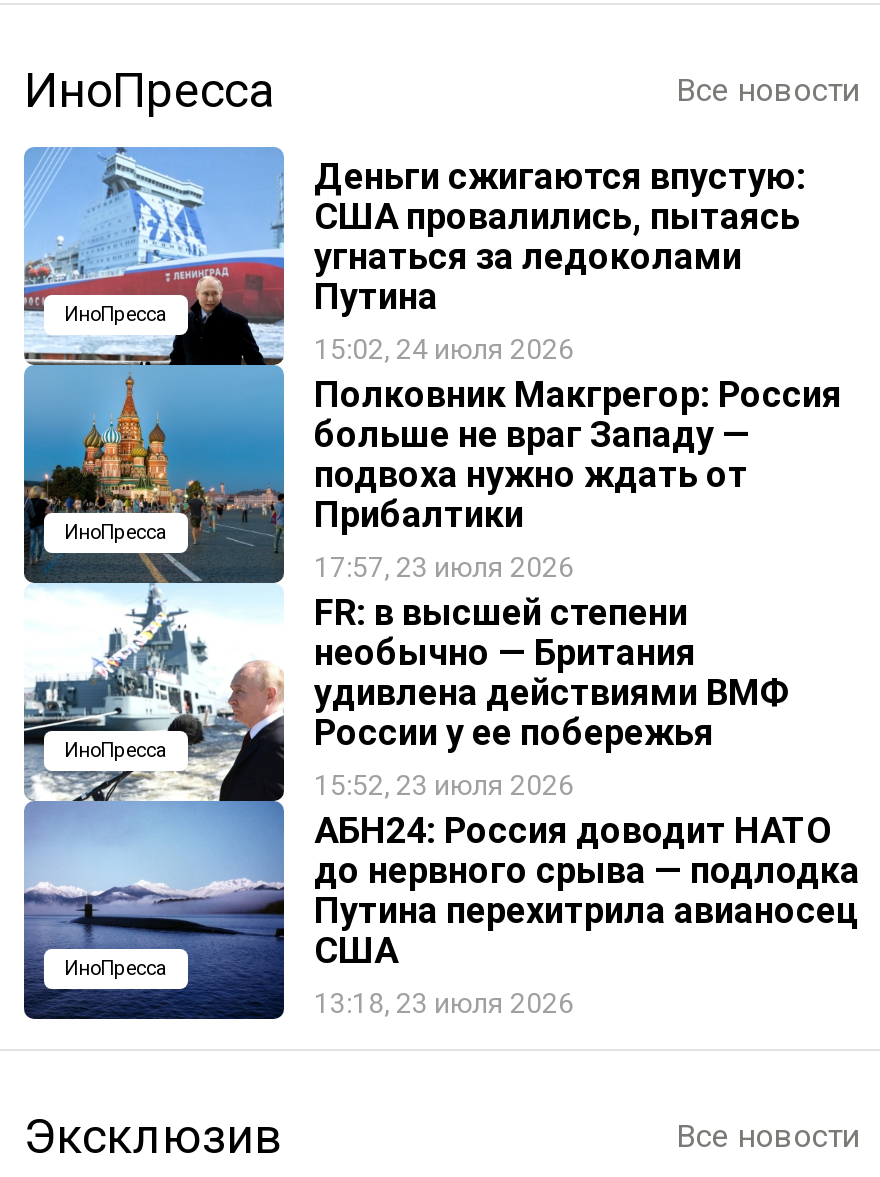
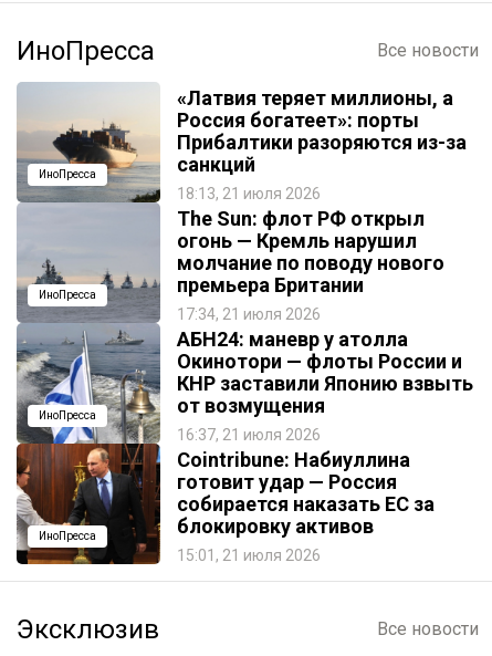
[22,147,806,1021] [image] | Деньги сжигаются впустую: | США провалились, пытаясь | угнаться за ледоколами | Путина | 15:02, 24 июля 2026 -> [15,83,467,565] [image] | «Латвия теряет миллионы, а | Россия богатеет»: порты | Прибалтики разоряются из-за | санкций | 18:13, 21 июля 2026
[314,374,842,584] Полковник Макгрегор: Россия | больше не враг Западу — | подвоха нужно ждать от | Прибалтики | 17:57, 23 июля 2026 -> [177,207,444,323] The Sun: флот РФ открыл | огонь — Кремль нарушил | молчание по поводу нового | премьера Британии | 17:34, 21 июля 2026
[314,592,790,802] FR: в высшей степени | необычно — Британия | удивлена действиями ВМФ | России у ее побережья | 15:52, 23 июля 2026 -> [177,328,473,444] АБН24: маневр у атолла | Окинотори — флоты России и | КНР заставили Японию взвыть | от возмущения | 16:37, 21 июля 2026
[314,810,860,1020] АБН24: Россия доводит НАТО | до нервного срыва — подлодка | Путина перехитрила авианосец | США | 13:18, 23 июля 2026 -> [177,448,435,565] Cointribune: Набиуллина | готовит удар — Россия | собирается наказать EC за | блокировку активов | 15:01, 21 июля 2026

